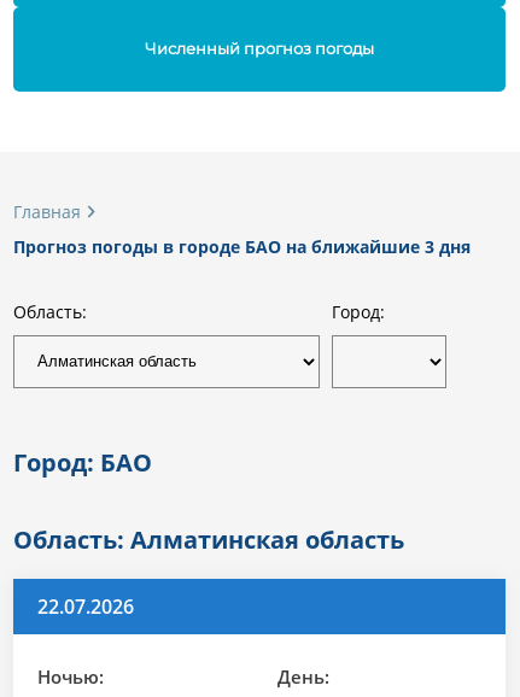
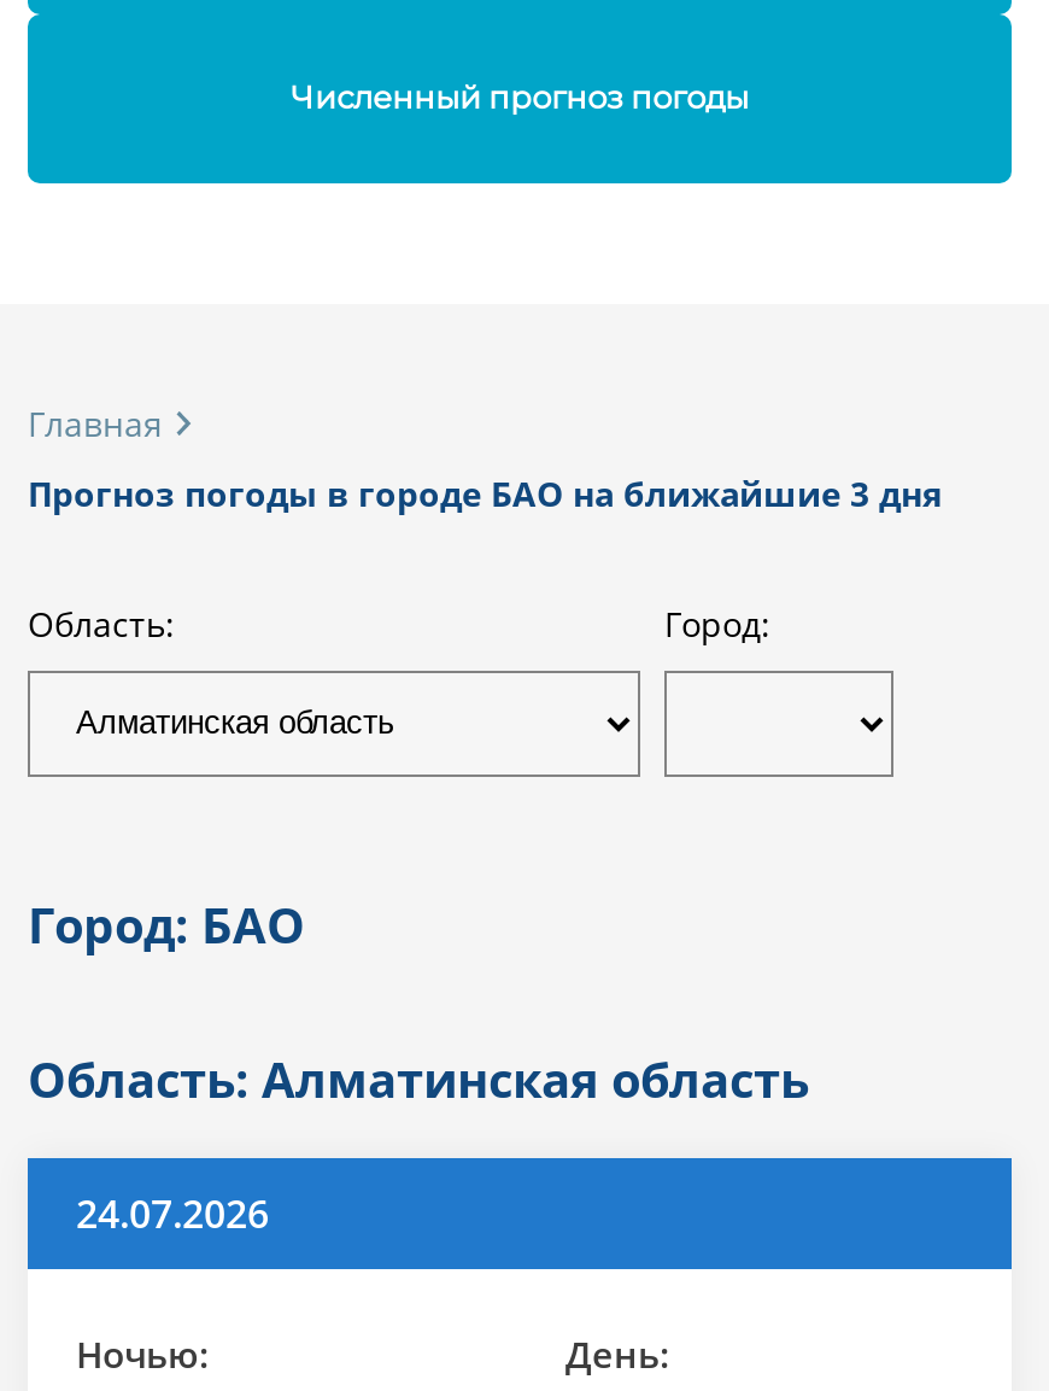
[37,593,134,619] 22.07.2026 -> [76,1186,269,1239] 24.07.2026

